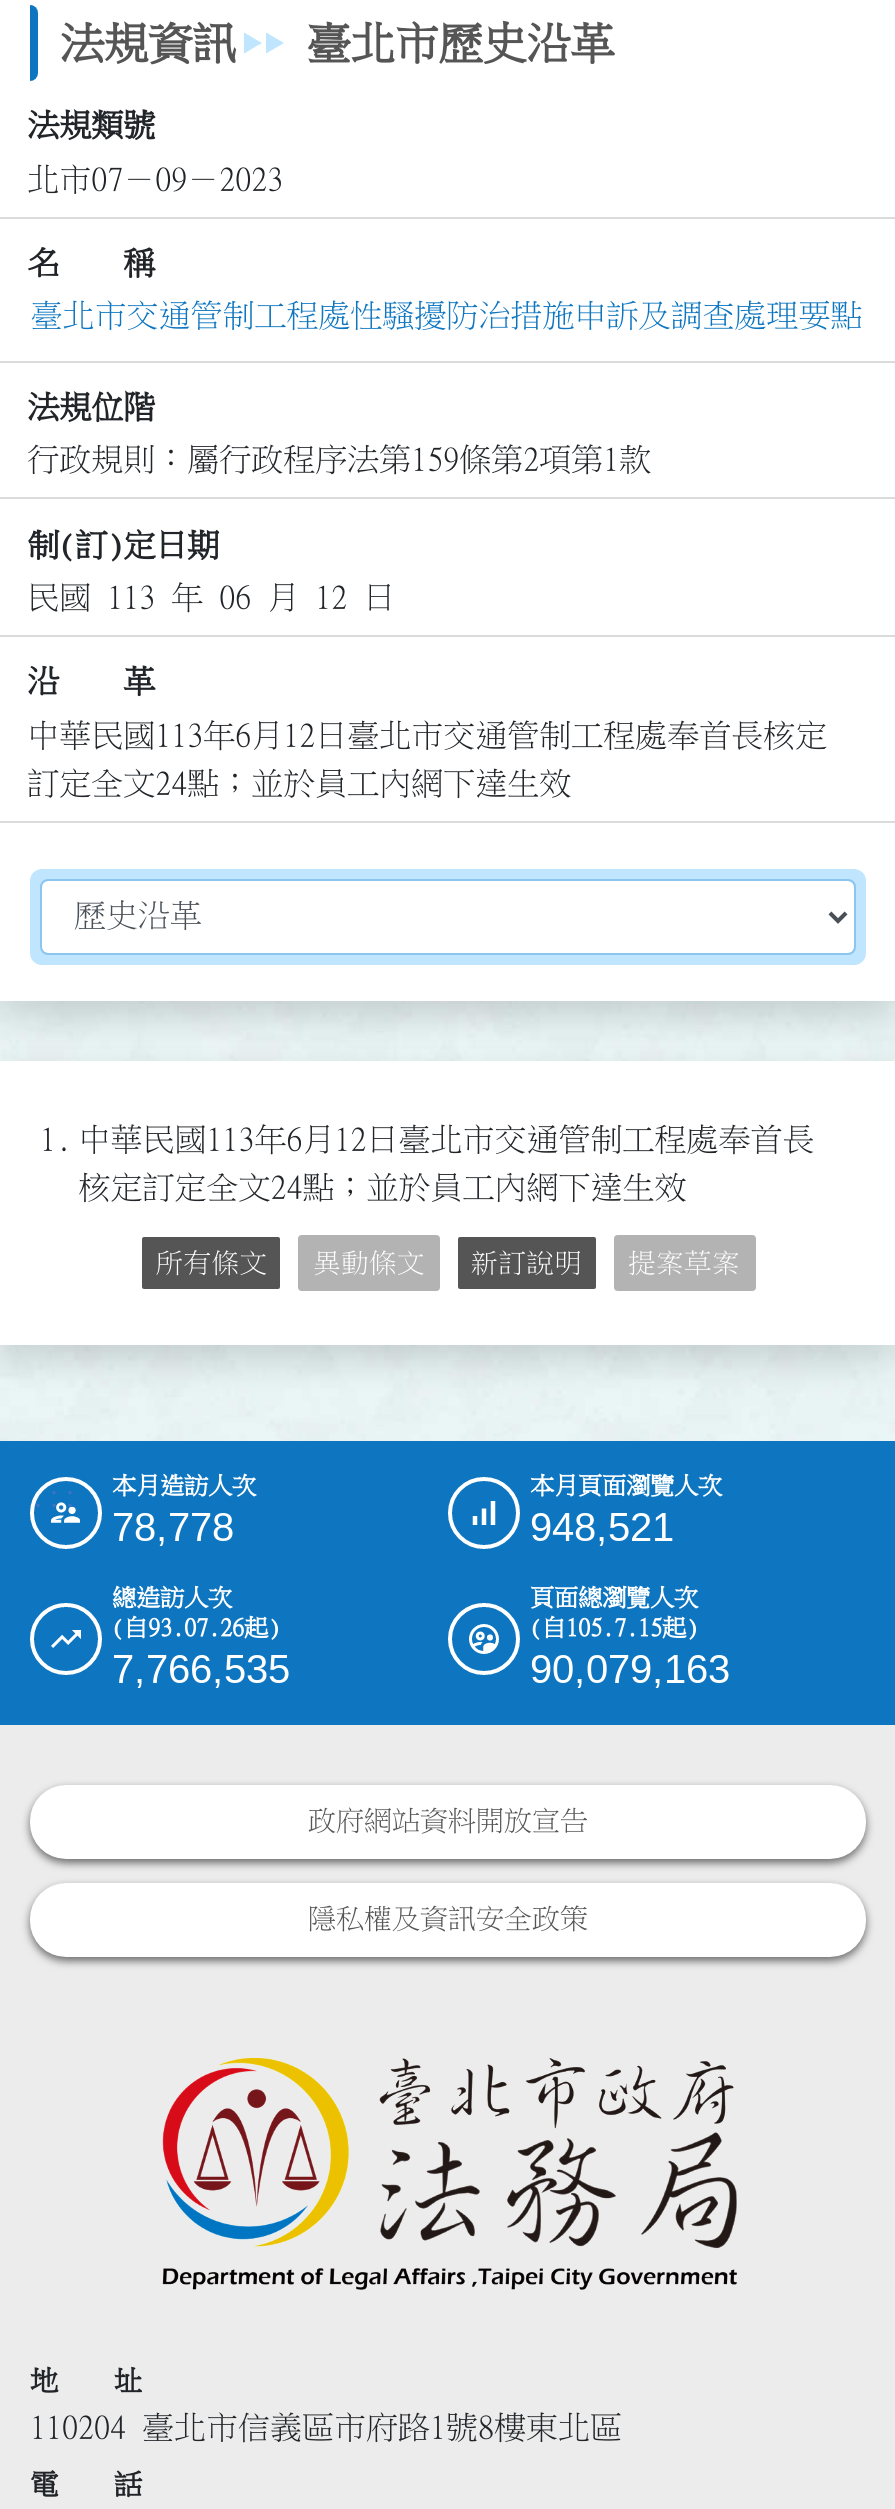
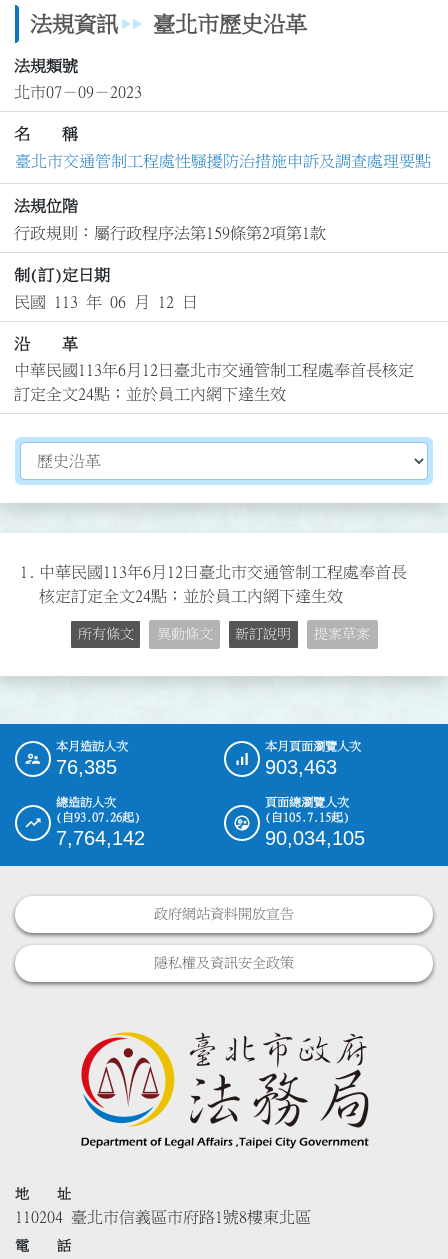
[112,1505,234,1549] 78,778 -> [56,756,117,778] 76,385
[530,1505,674,1549] 948,521 -> [265,756,337,778] 903,463
[112,1647,290,1691] 7,766,535 -> [56,827,145,849] 7,764,142
[530,1647,730,1691] 90,079,163 -> [265,827,365,849] 90,034,105

